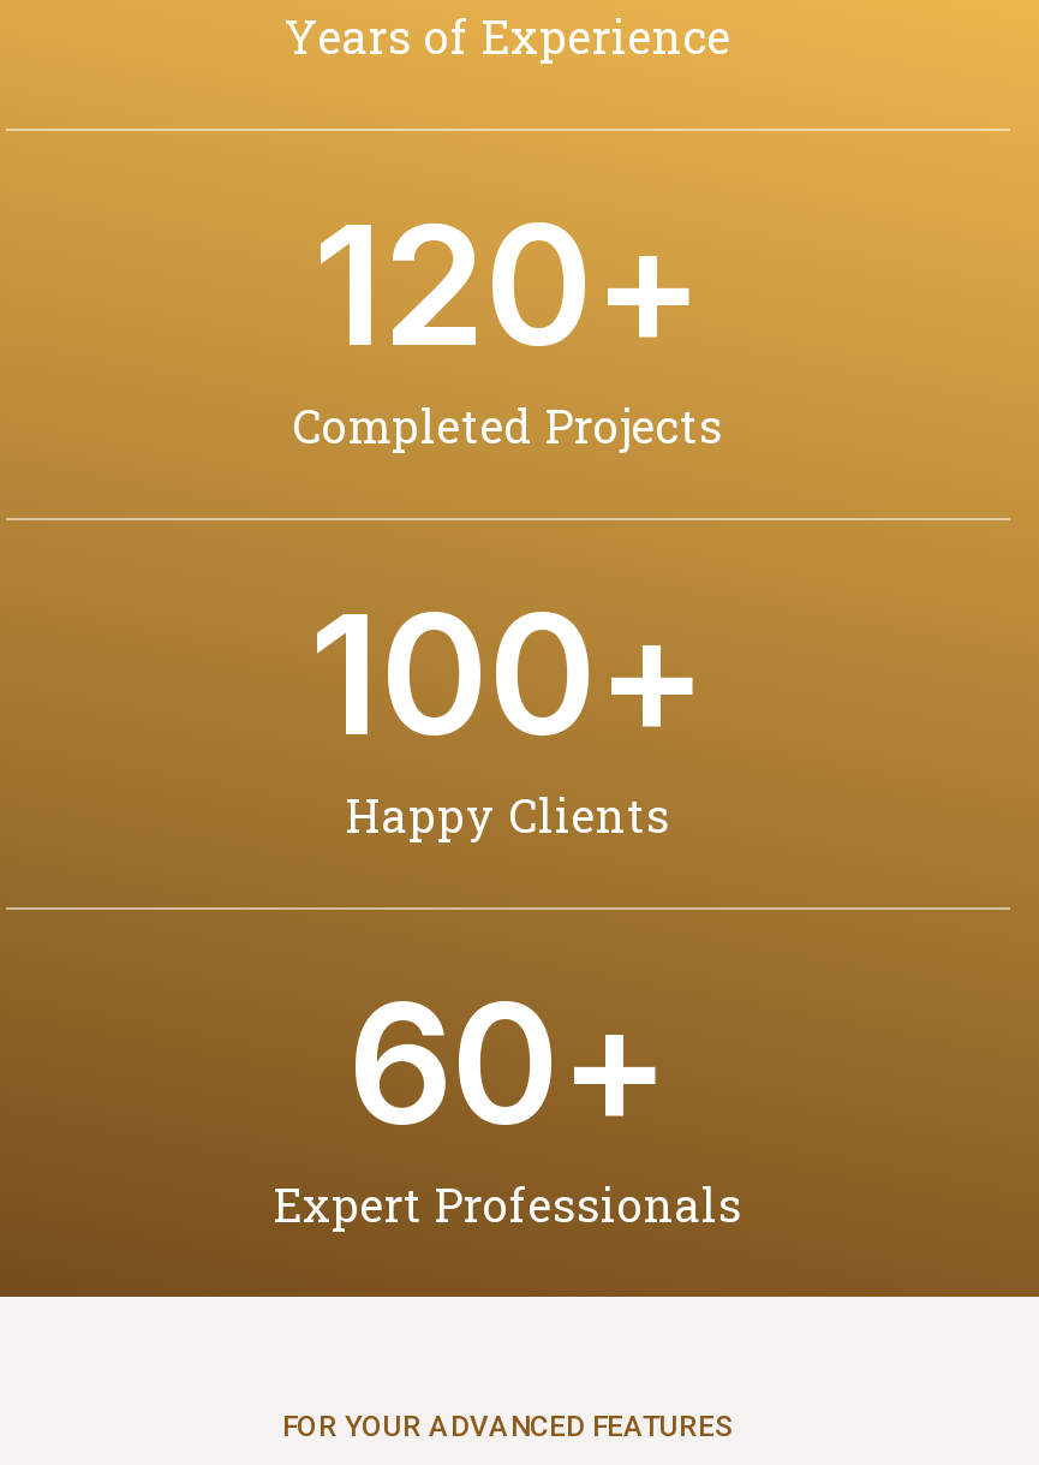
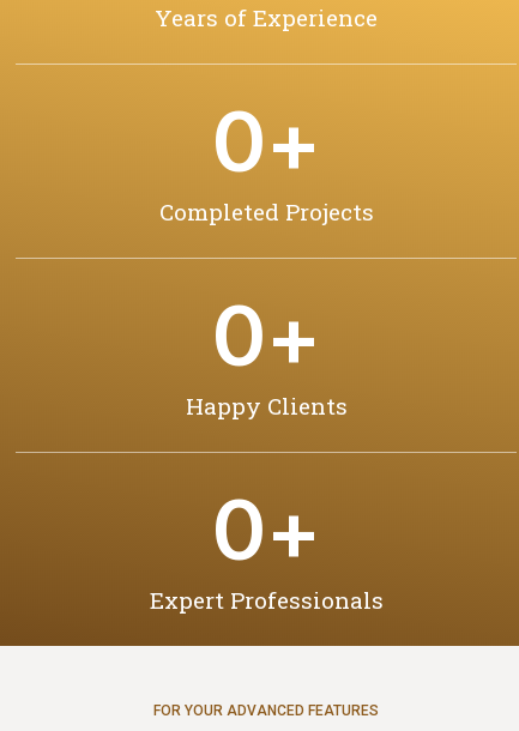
[314,183,703,385] 120+ -> [212,91,321,192] 0+
[310,572,706,774] 100+ -> [212,285,321,386] 0+
[347,962,669,1164] 60+ -> [212,479,321,580] 0+

